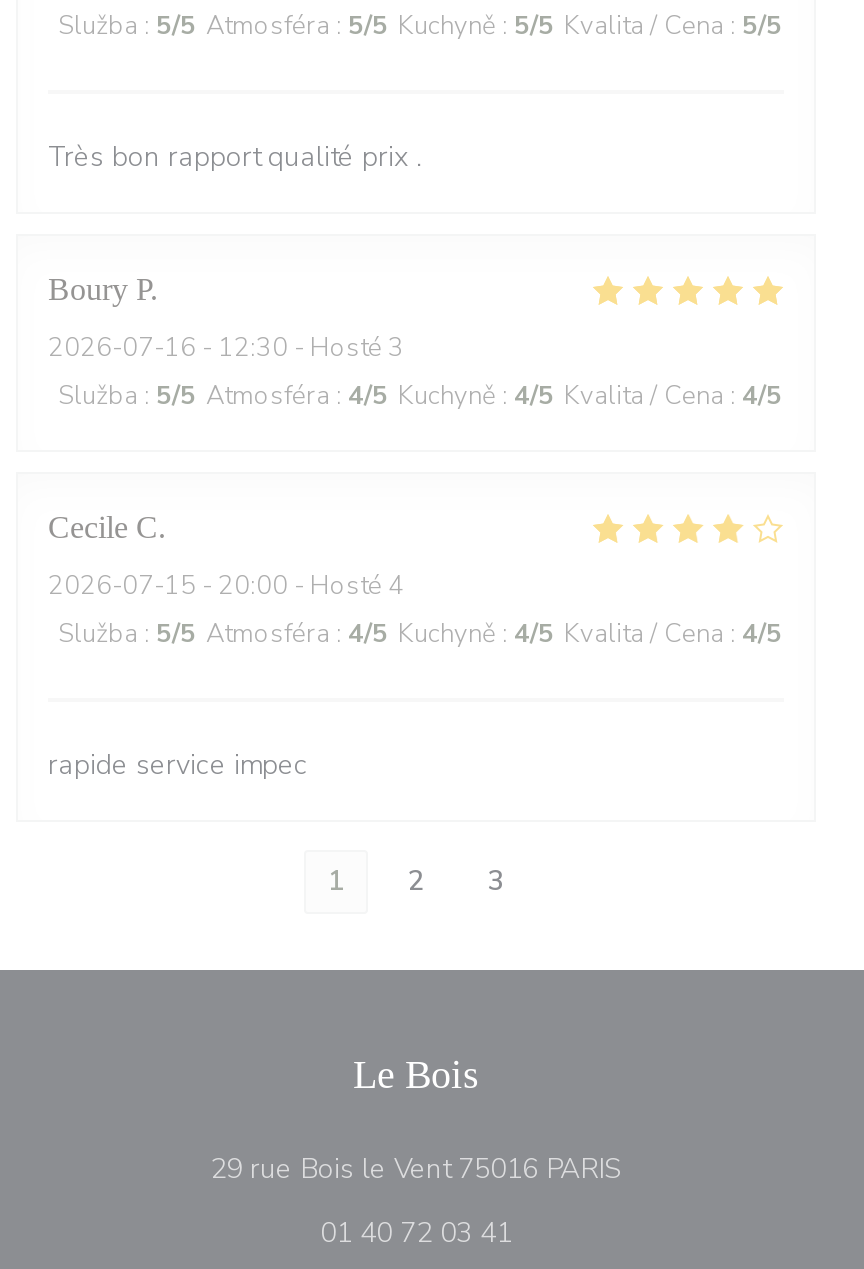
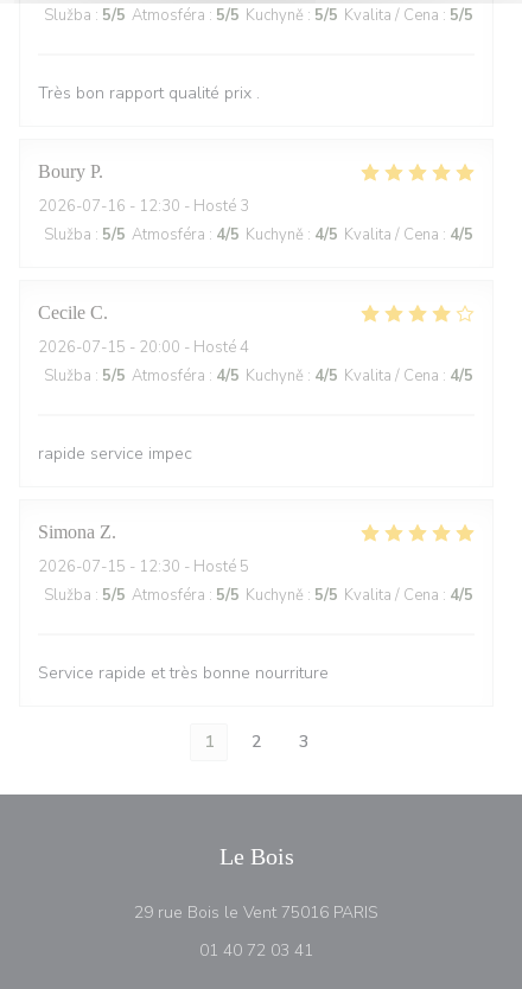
none -> [38,522,473,684] Simona Z | 2026-07-15 - 12:30 - Hosté 5 | Služba: 5/5 Atmosféra: 5/5 Kuchyně: 5/5 Kvalita / Cena: 4/5 | Service rapide et très bonne nourriture

